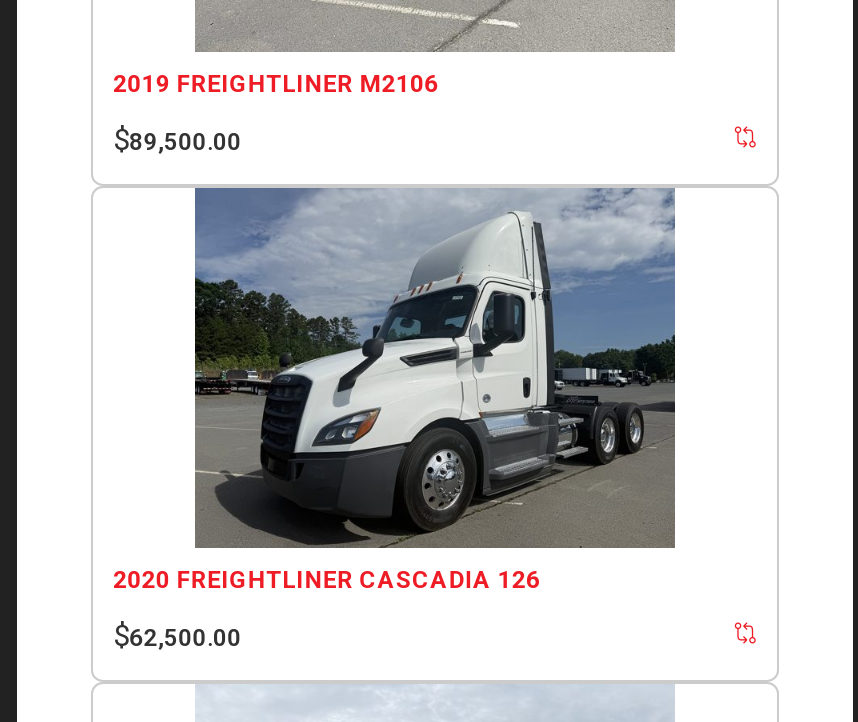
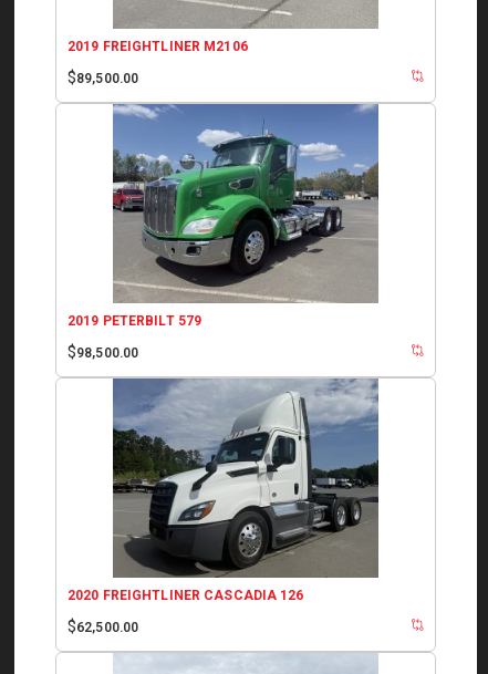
none -> [68,104,378,362] [image] | 2019 PETERBILT 579 | $98,500.00

